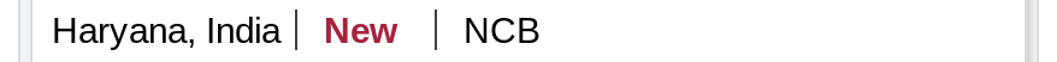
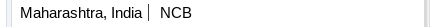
[52,10,398,51] Haryana, India | New -> [20,4,142,21] Maharashtra, India

